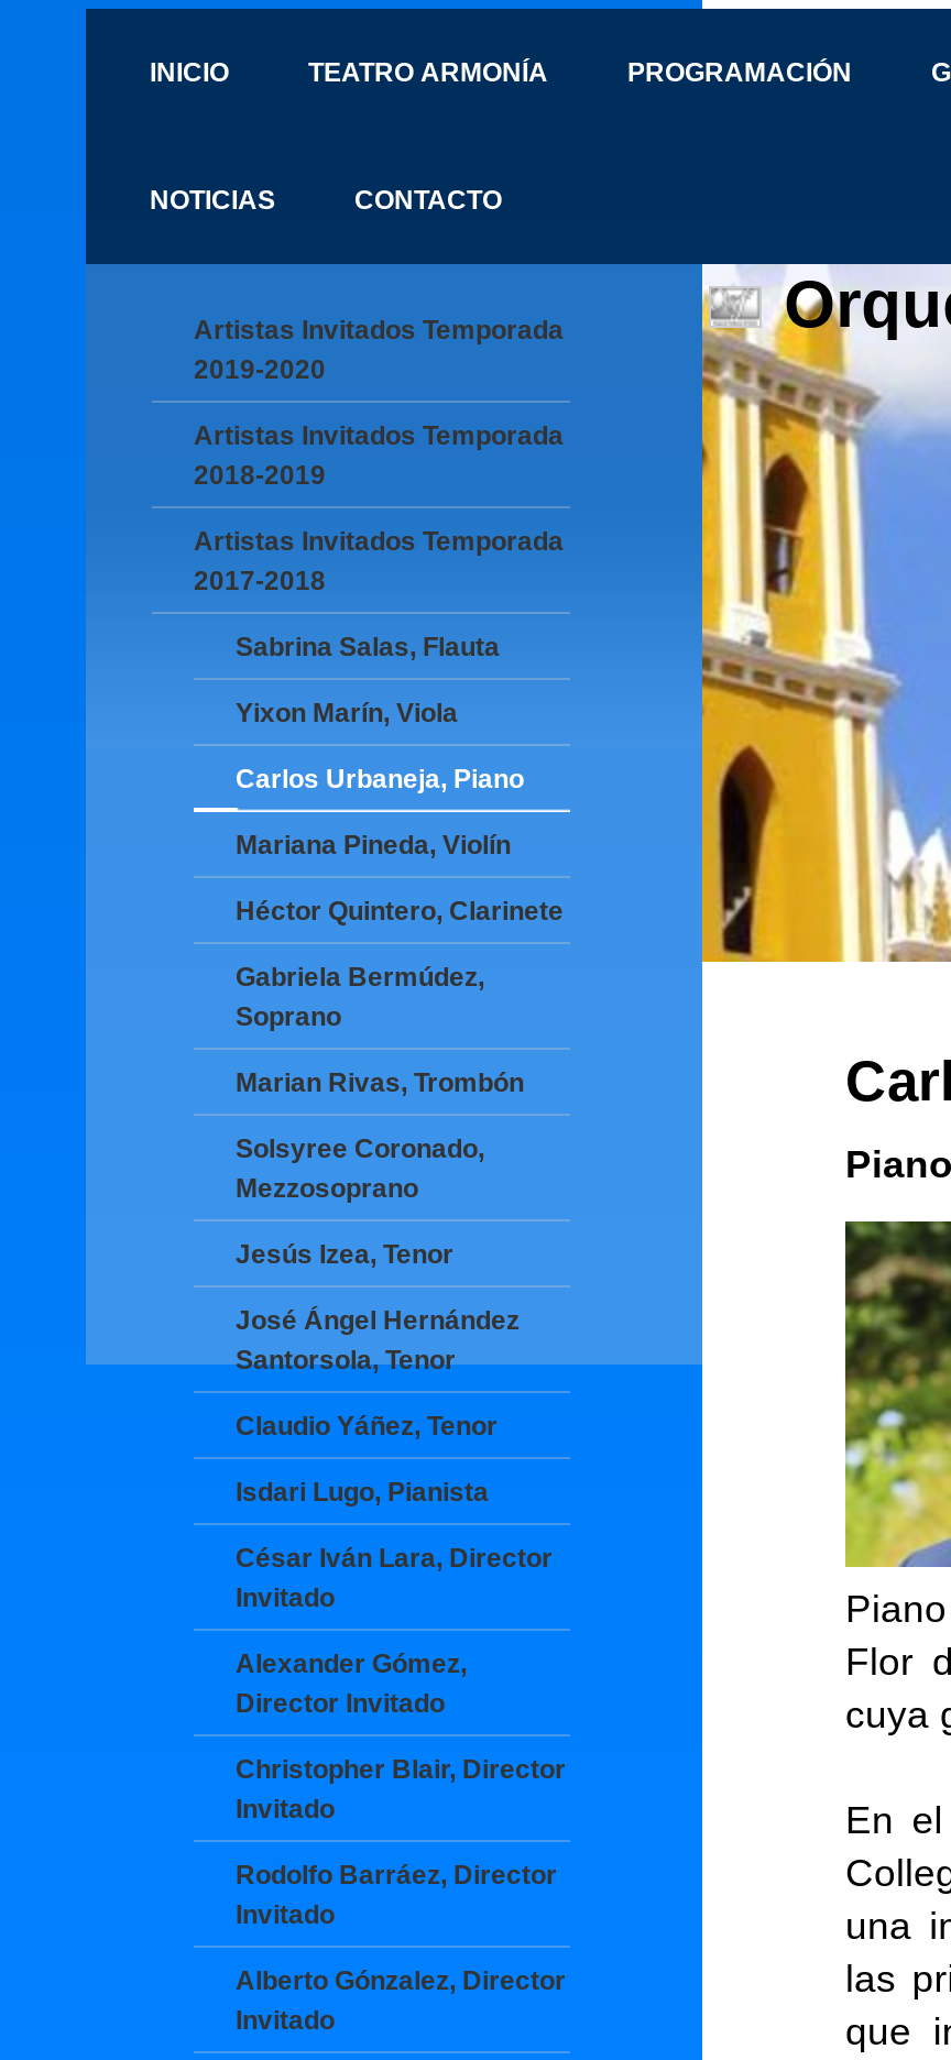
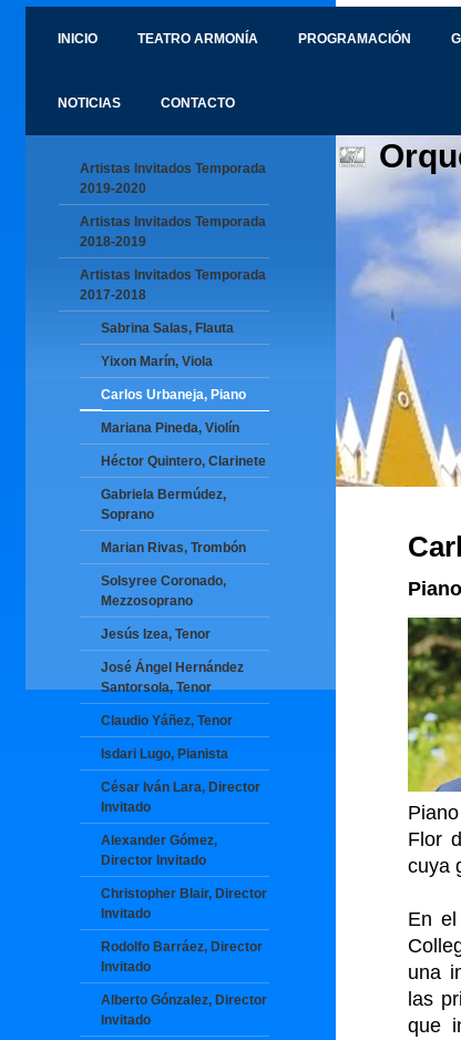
[700,295,944,964] [image] -> [335,151,458,488] [image]

